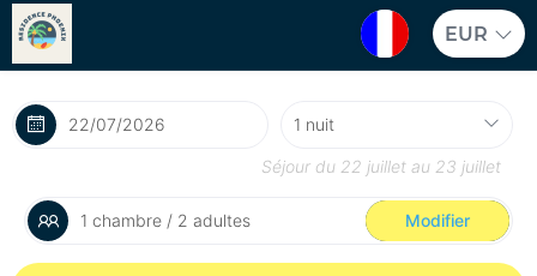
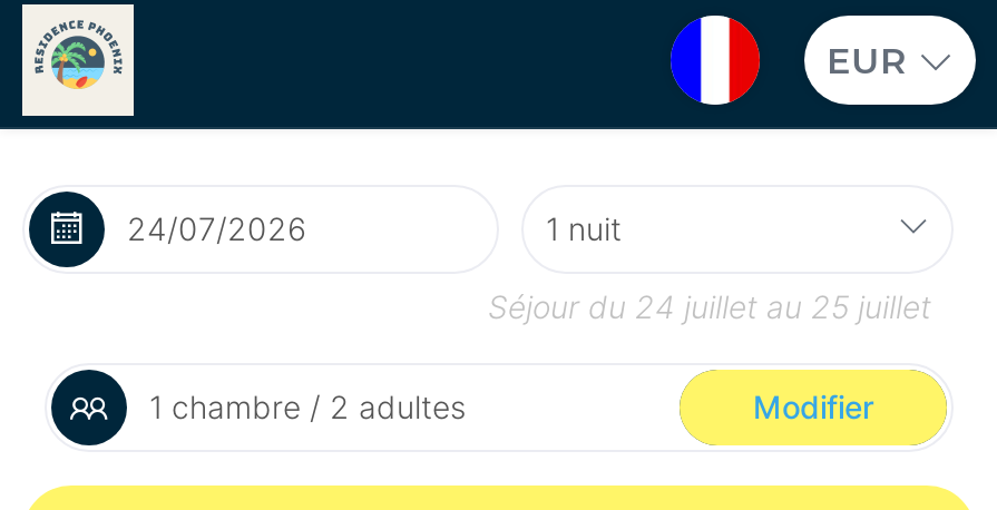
[261,156,501,176] Séjour du 22 juillet au 23 juillet -> [488,287,931,325] Séjour du 24 juillet au 25 juillet

